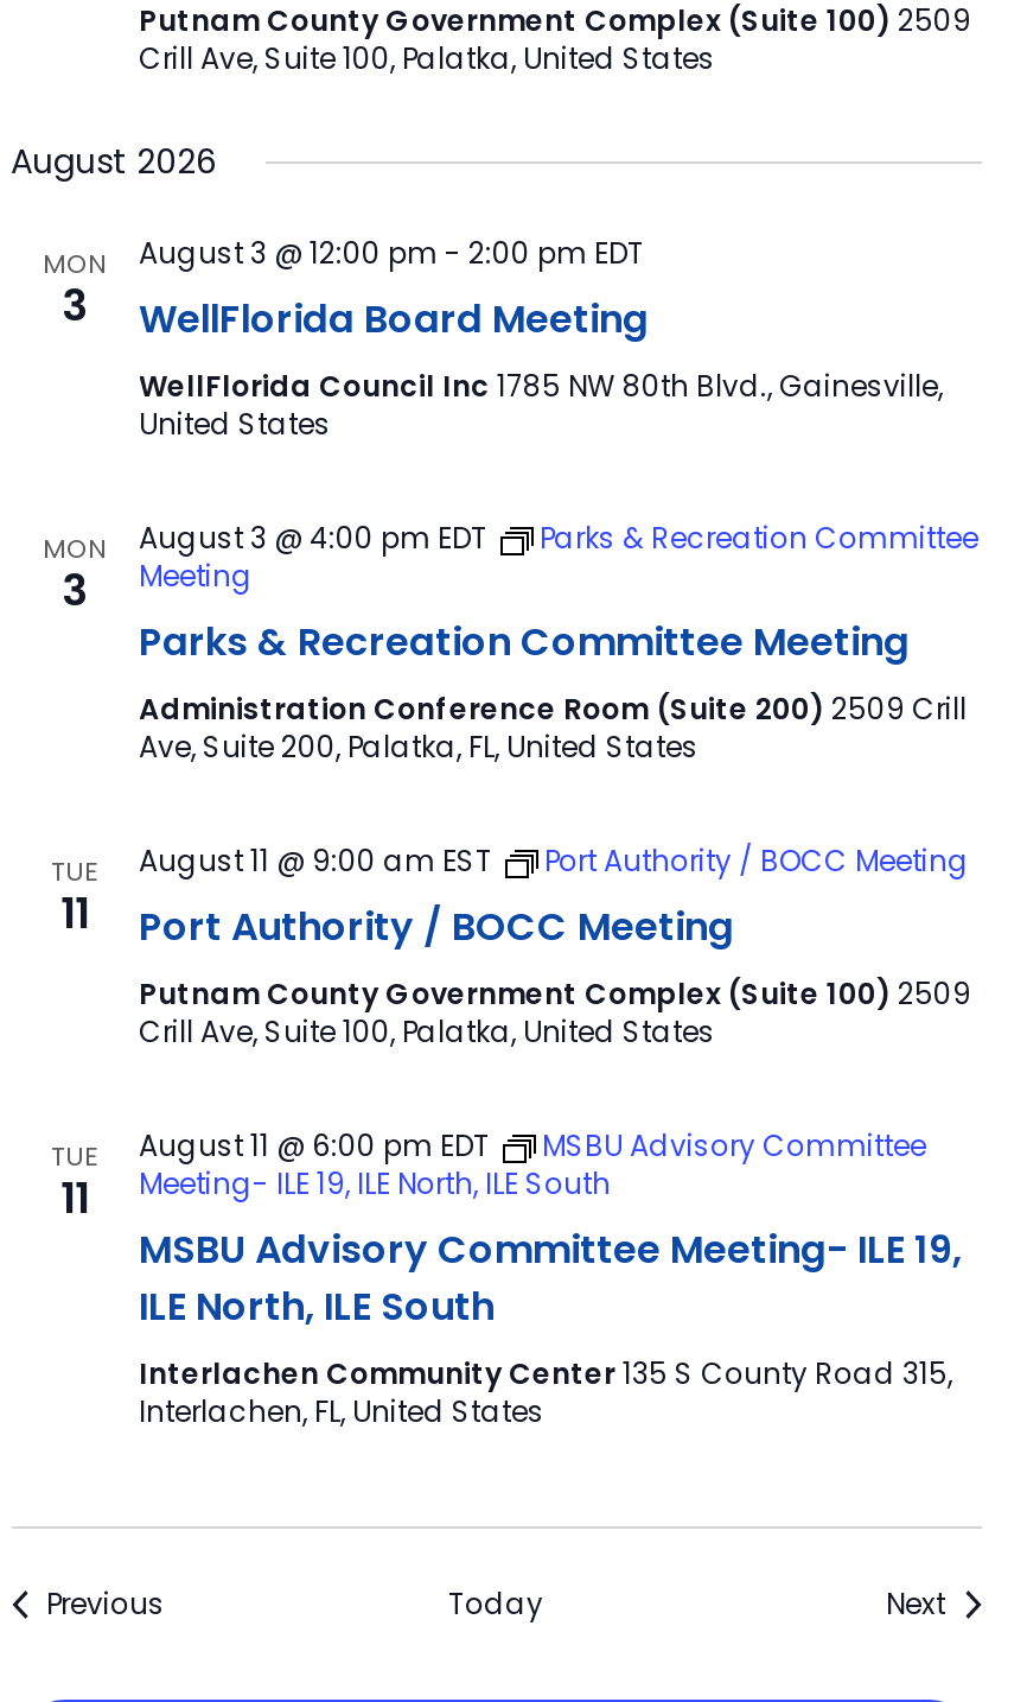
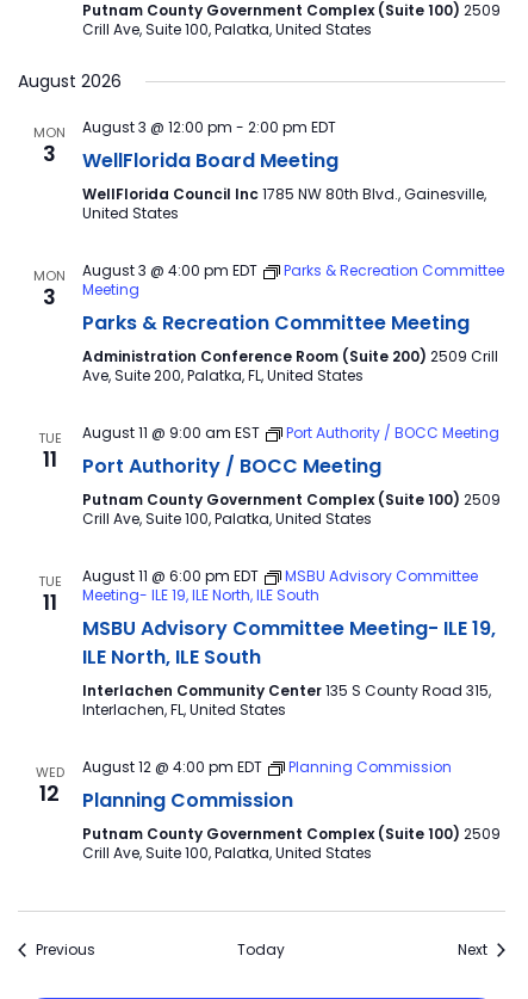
none -> [35,763,64,808] WED | 12
none -> [82,757,500,863] August 12 @ 4:00 pm EDT | Planning Commission | Planning Commission | Putnam County Government Complex (Suite 100) 2509 | Crill Ave, Suite 100, Palatka, United States

